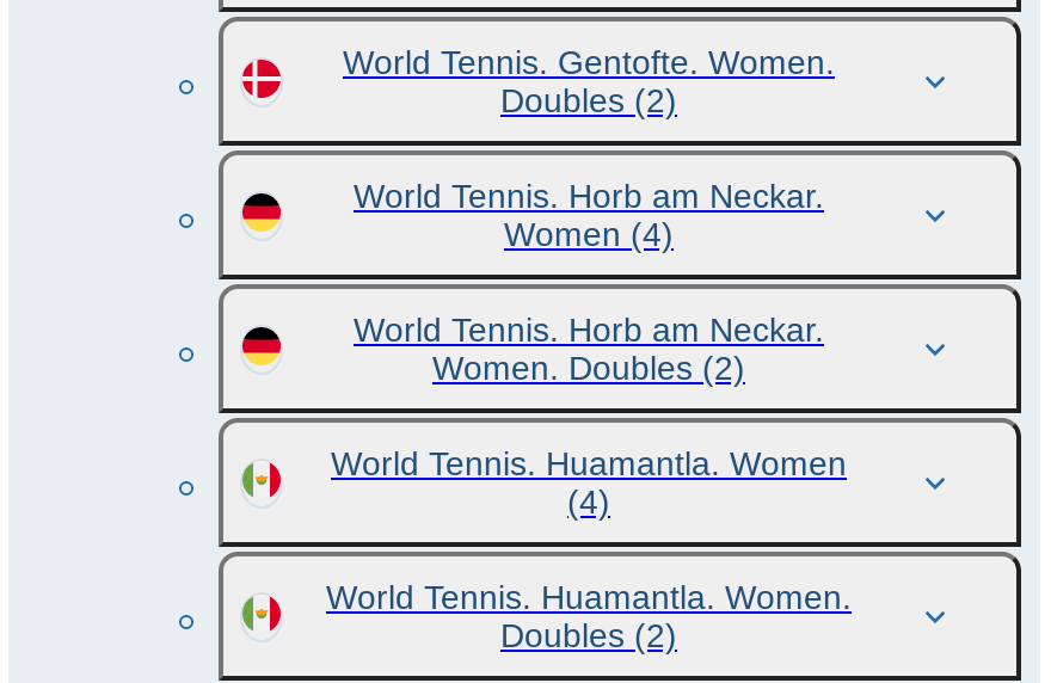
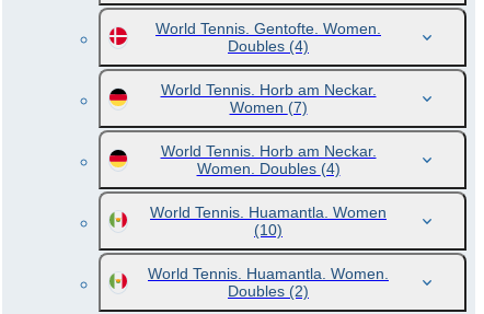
[500,81,677,119] Doubles (2) -> [228,37,309,55] Doubles (4)
[504,215,674,253] Women (4) -> [229,98,307,116] Women (7)
[432,349,745,387] Women. Doubles (2) -> [197,160,340,177] Women. Doubles (4)
[567,482,610,521] (4) -> [254,221,283,239] (10)

